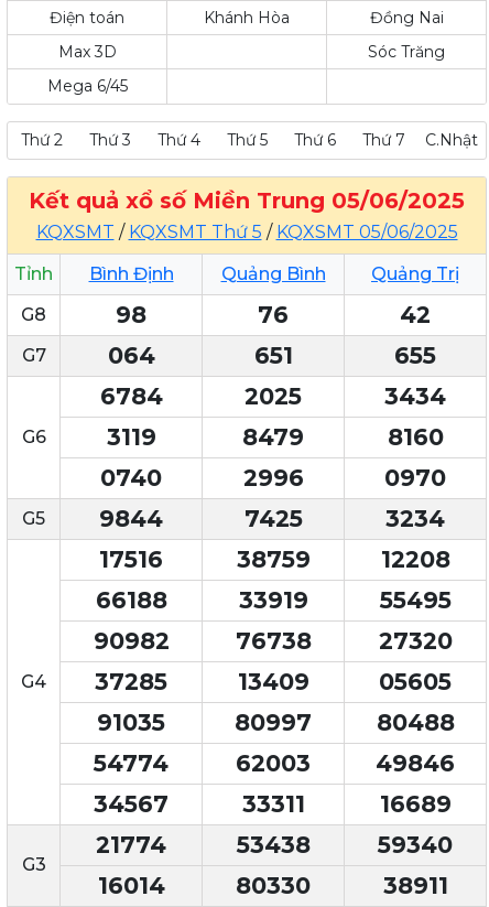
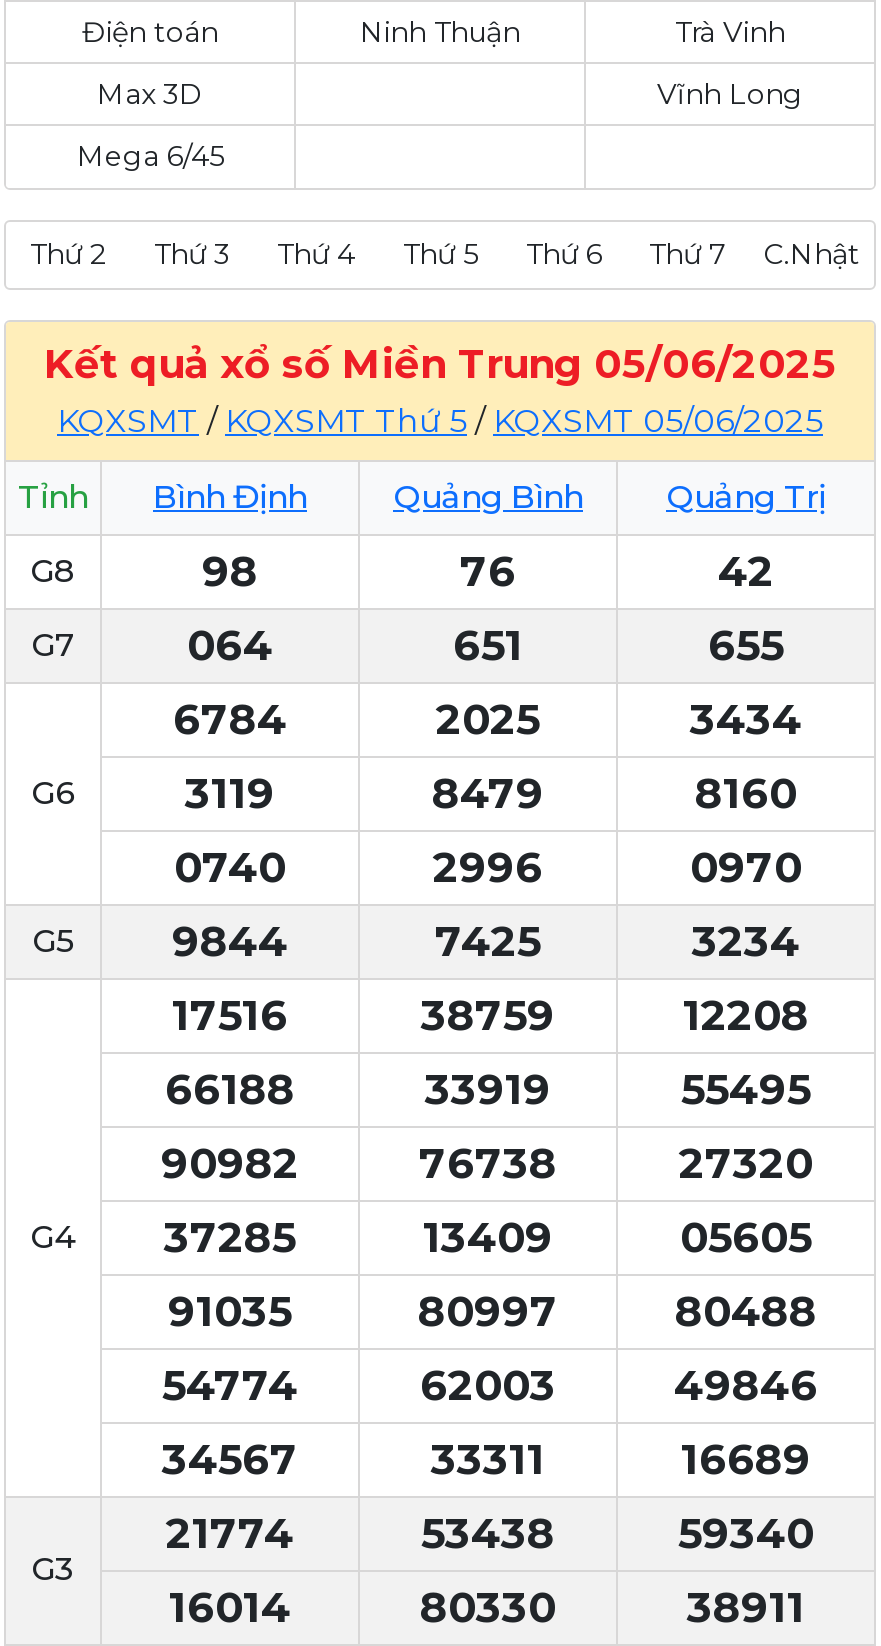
[204,8,290,28] Khánh Hòa -> [360,14,520,50] Ninh Thuận
[370,8,443,28] Đồng Nai -> [675,14,785,50] Trà Vinh
[368,42,445,62] Sóc Trăng -> [657,76,803,112] Vĩnh Long

